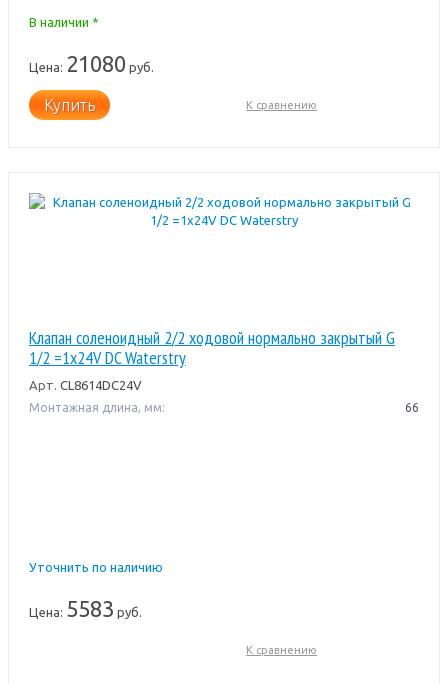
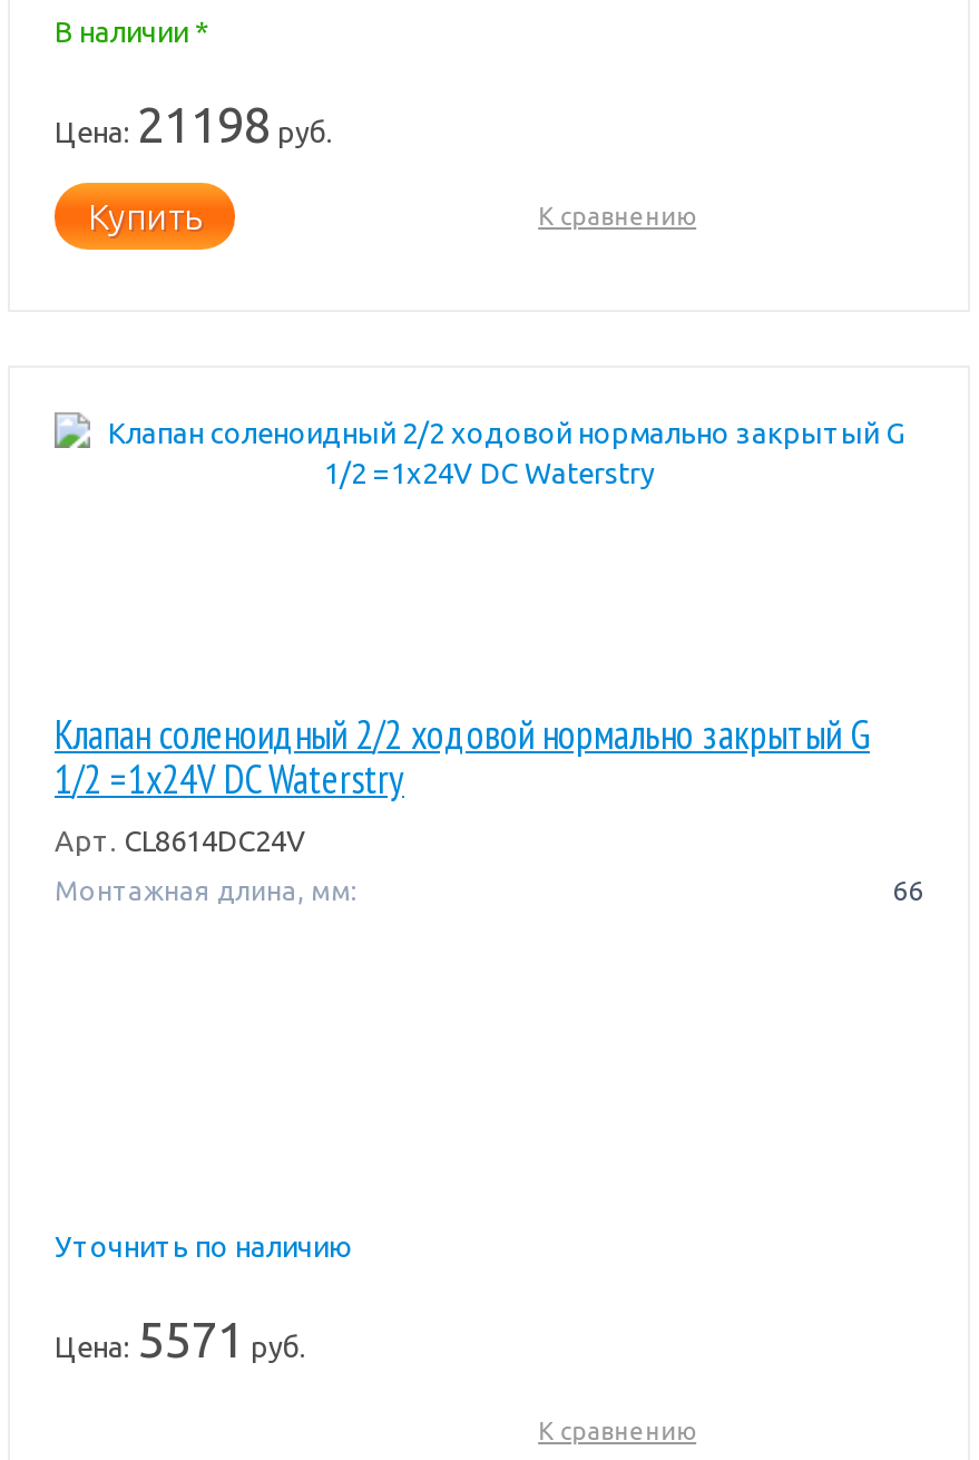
[29,51,154,76] Цена: 21080 руб. -> [55,95,333,151] Цена: 21198 руб.
[29,596,142,621] Цена: 5583 руб. -> [55,1310,306,1366] Цена: 5571 руб.

